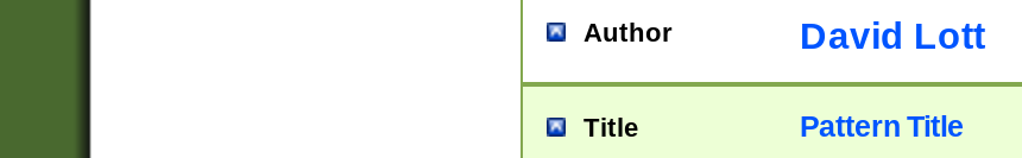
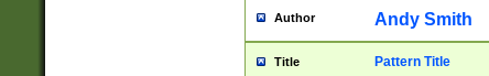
[800,16,985,56] David Lott -> [374,10,472,29] Andy Smith

